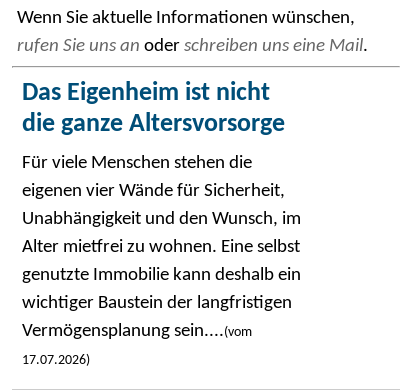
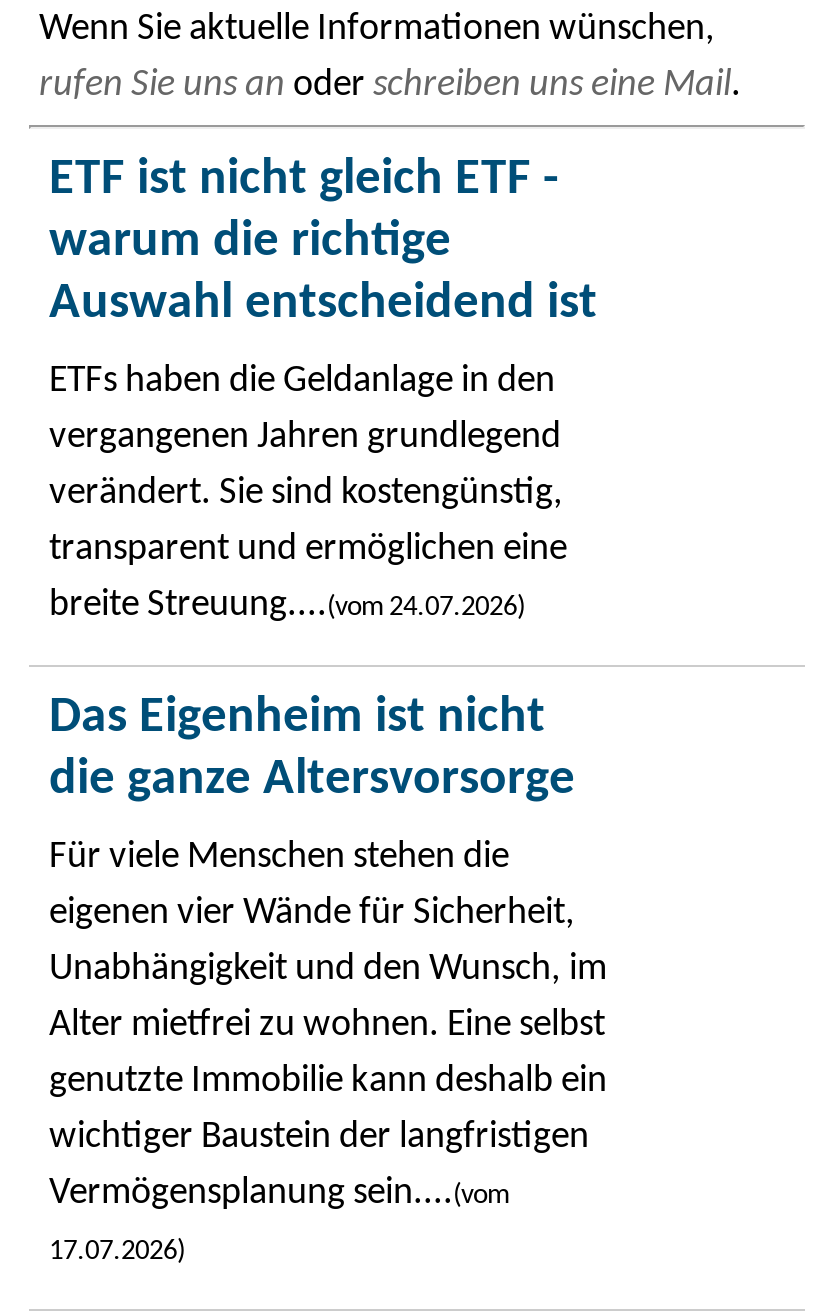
none -> [49,155,597,625] ETF ist nicht gleich ETF - | warum die richtige | Auswahl entscheidend ist | ETFs haben die Geldanlage in den | vergangenen Jahren grundlegend | verändert. Sie sind kostengünstig, | transparent und ermöglichen eine | breite Streuung....(vom 24.07.2026)

